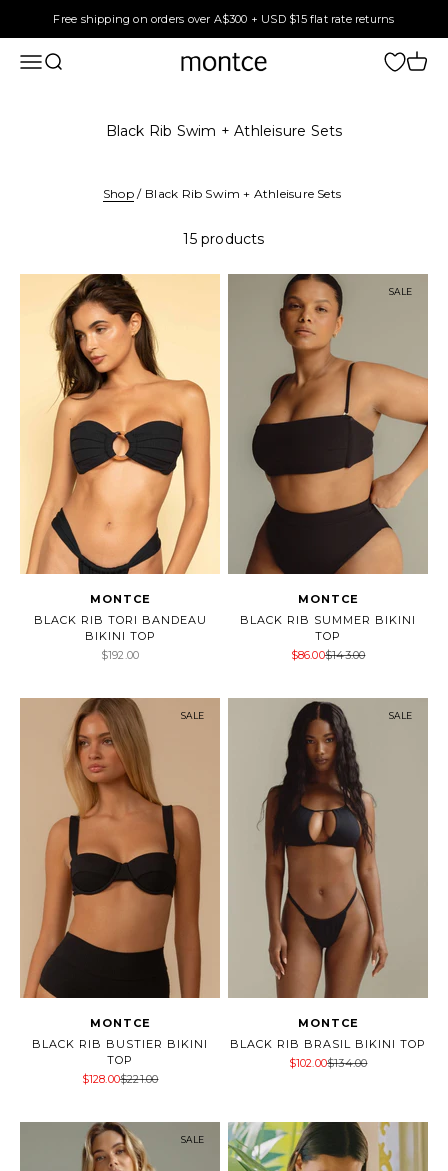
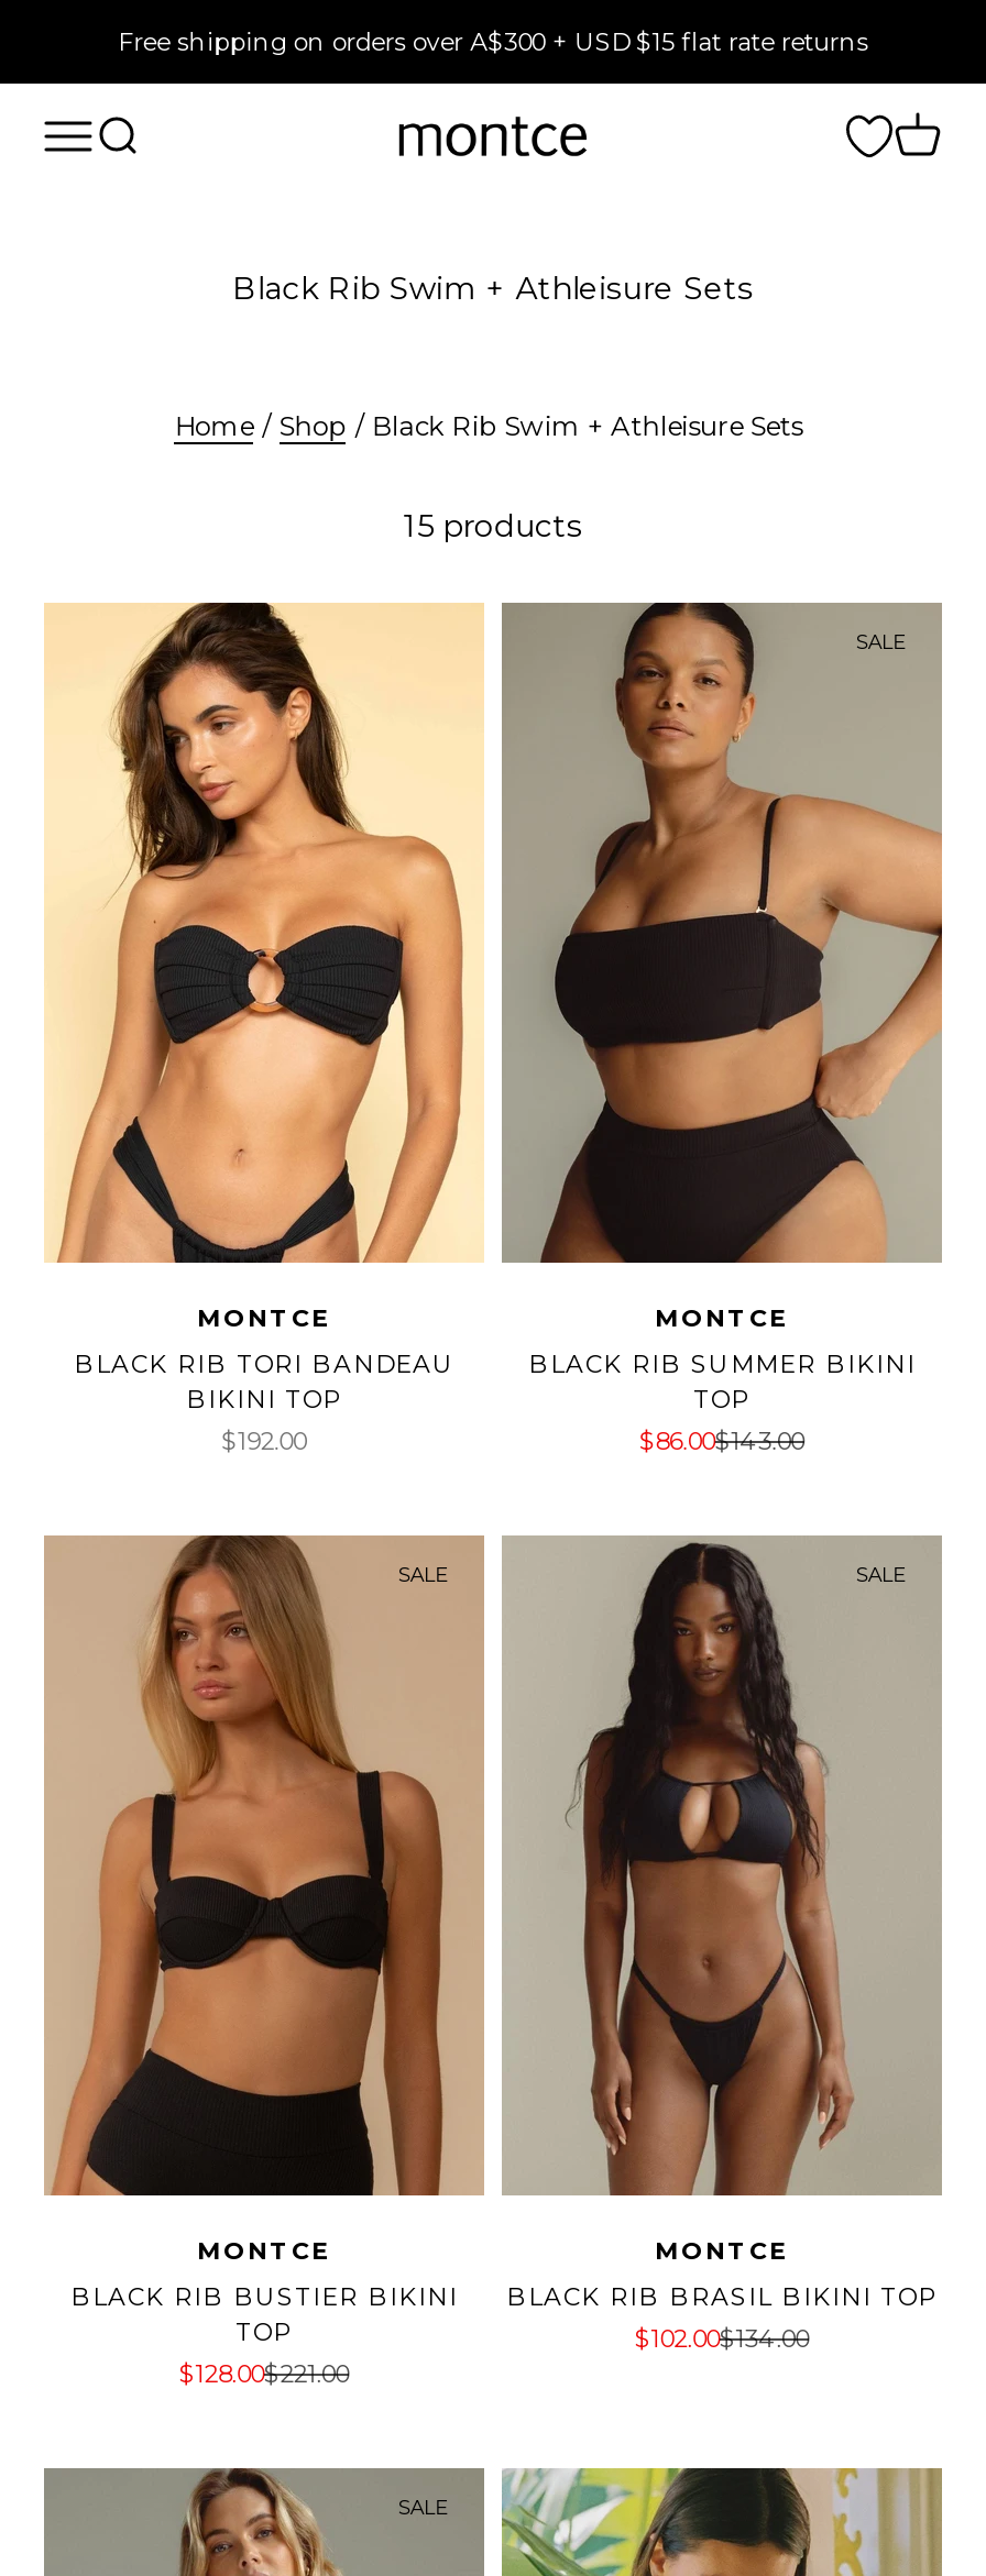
[103,186,341,201] Shop / Black Rib Swim + Athleisure Sets -> [175,409,802,442] Home / Shop / Black Rib Swim + Athleisure Sets

